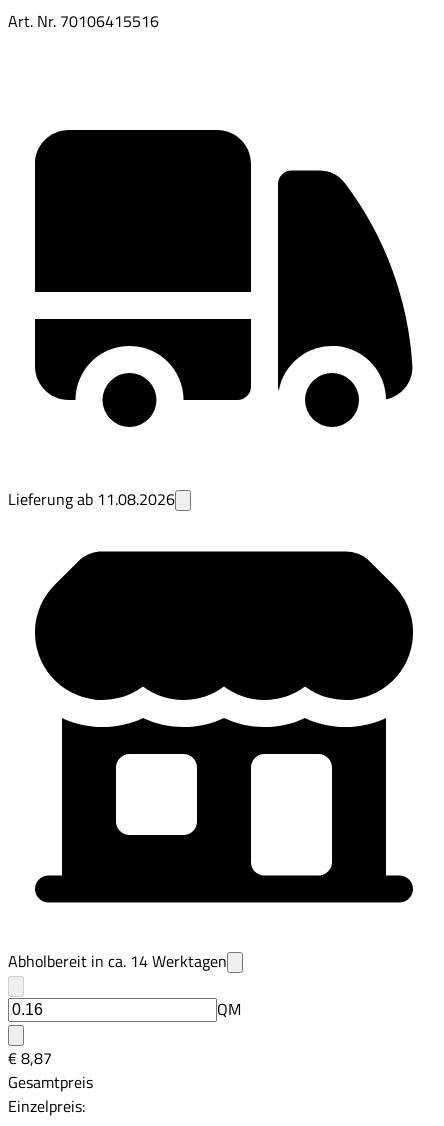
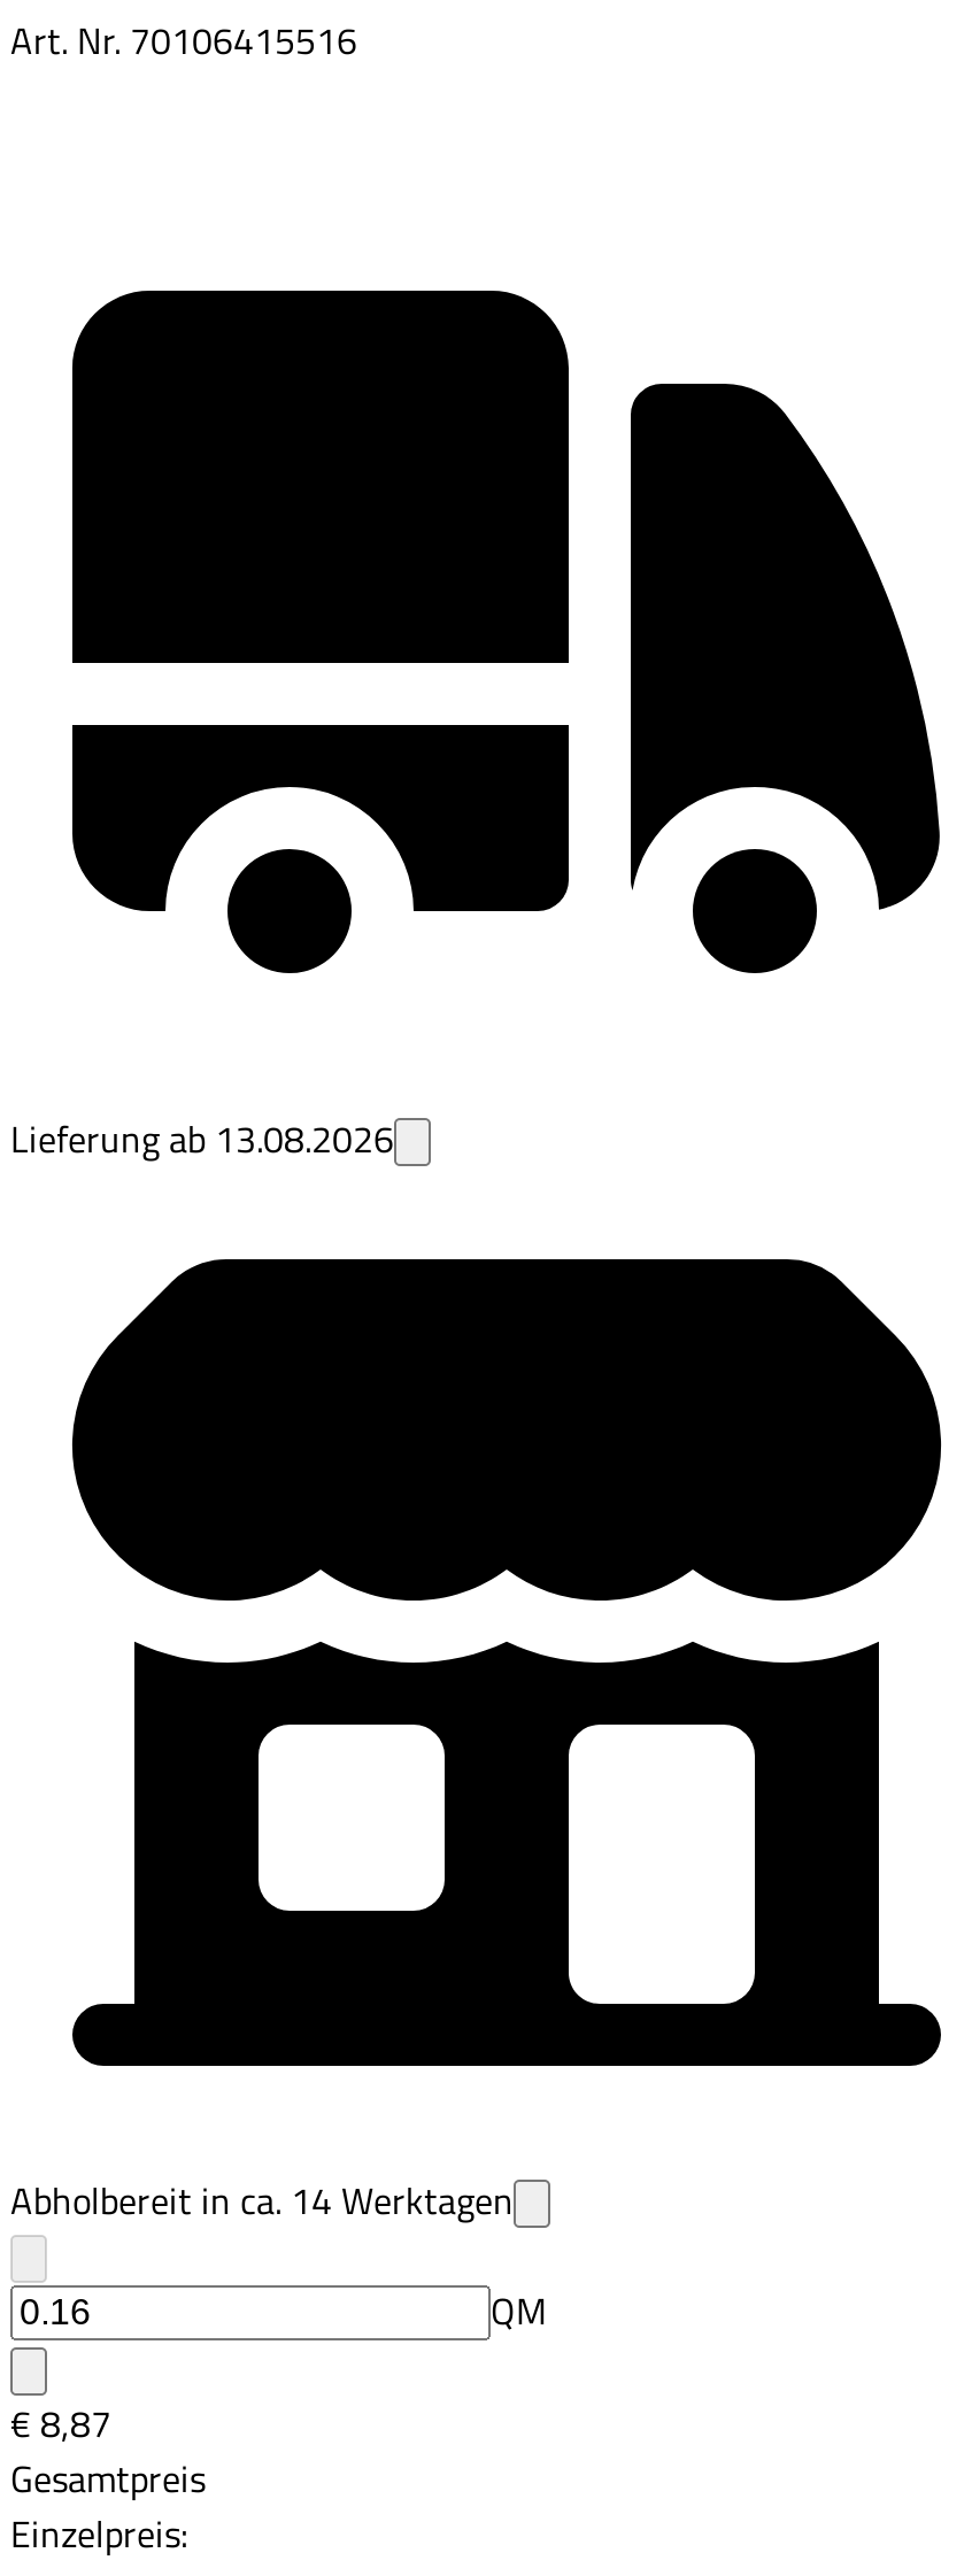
[8,487,175,511] Lieferung ab 11.08.2026 -> [10,1111,394,1166] Lieferung ab 13.08.2026

